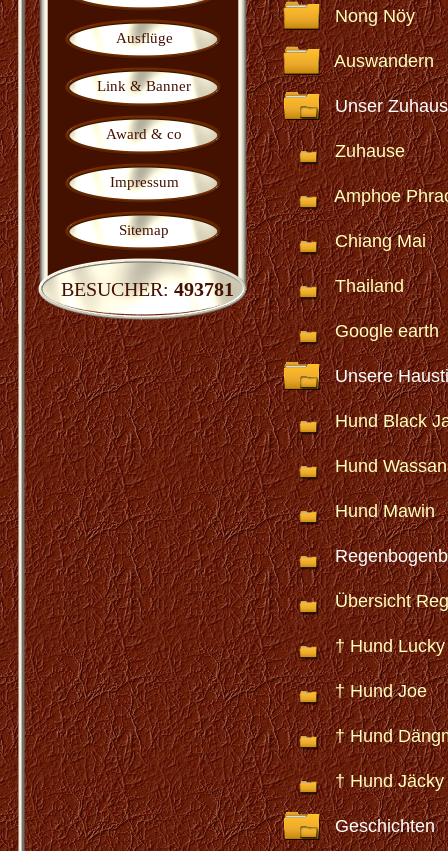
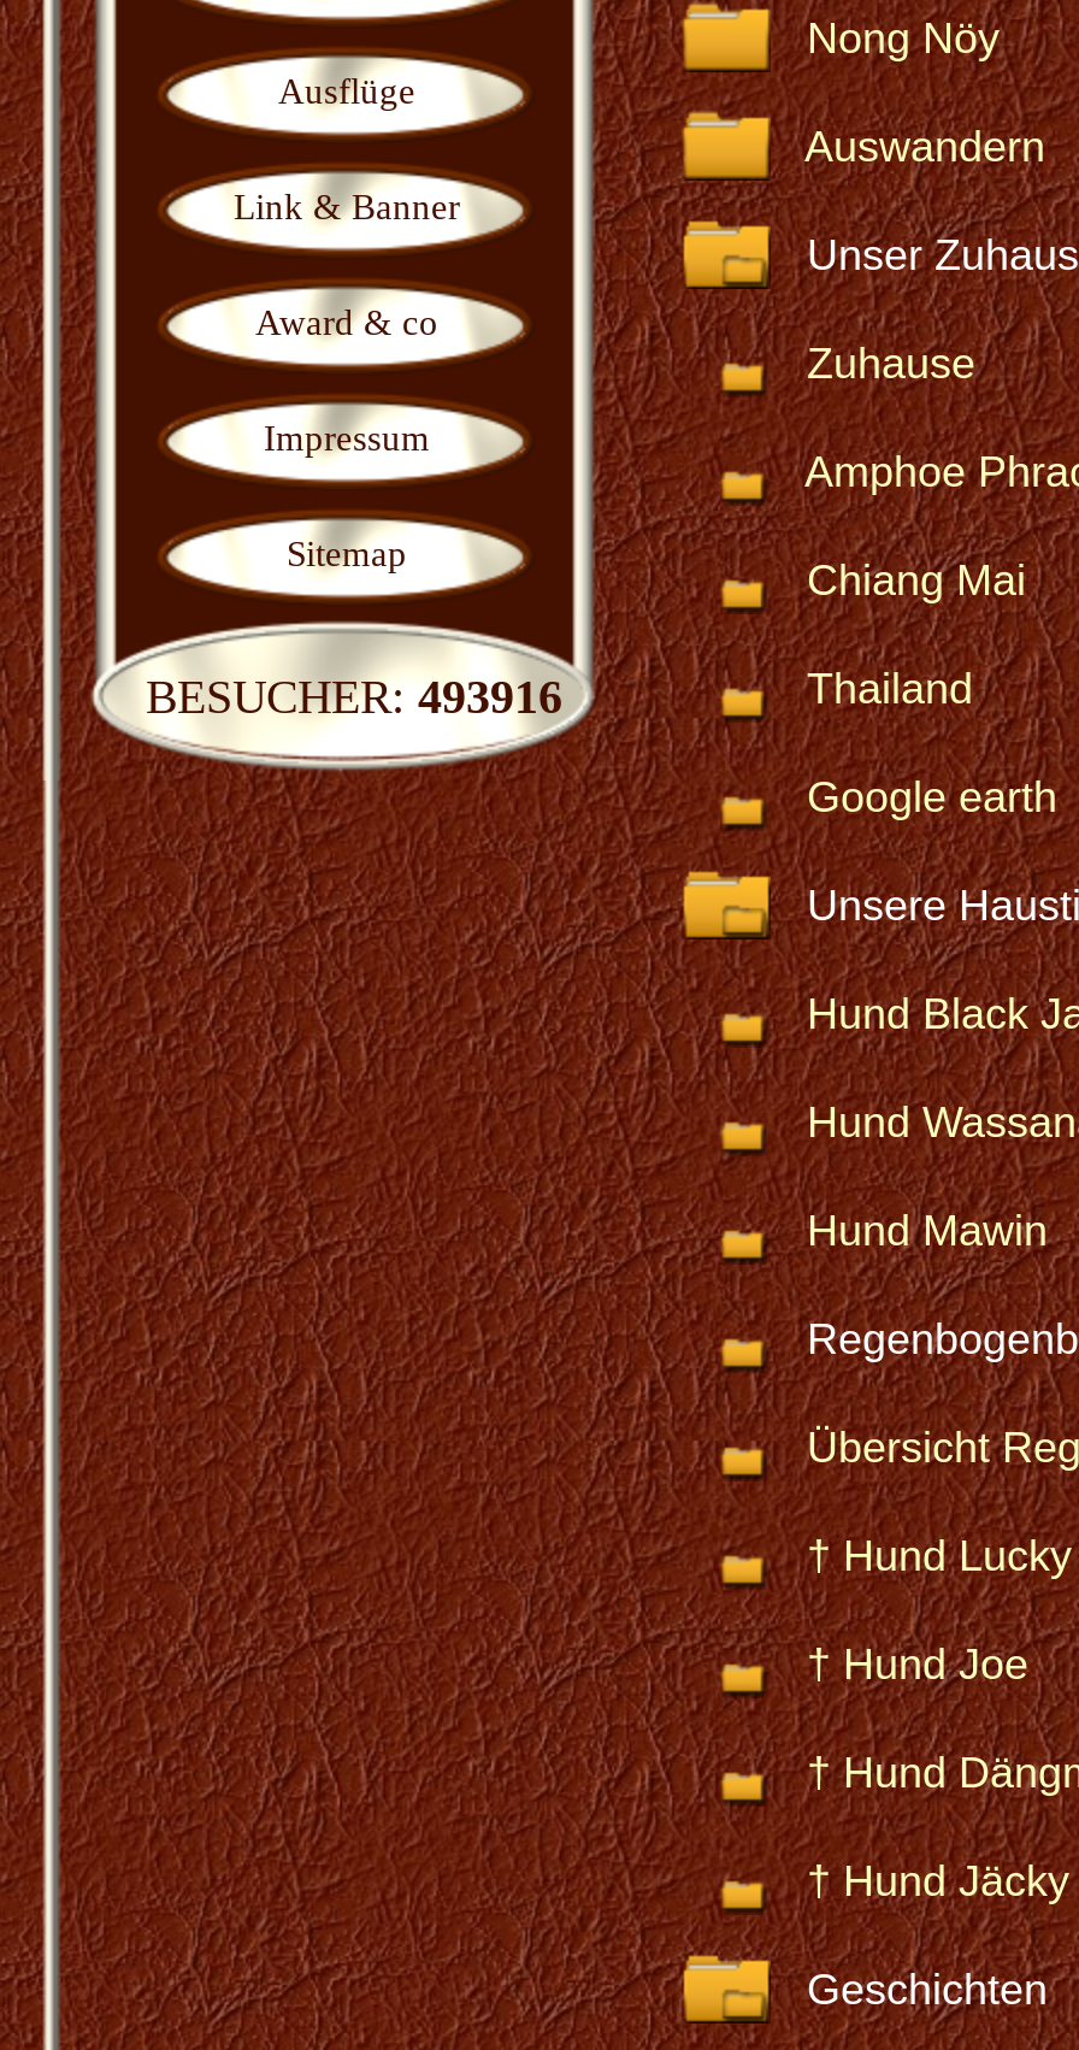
[60,278,233,300] BESUCHER: 493781 -> [146,670,562,723] BESUCHER: 493916

